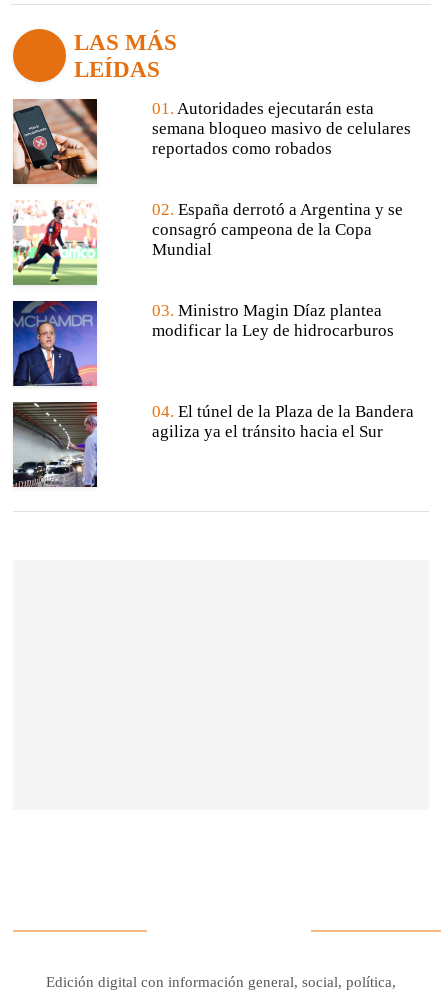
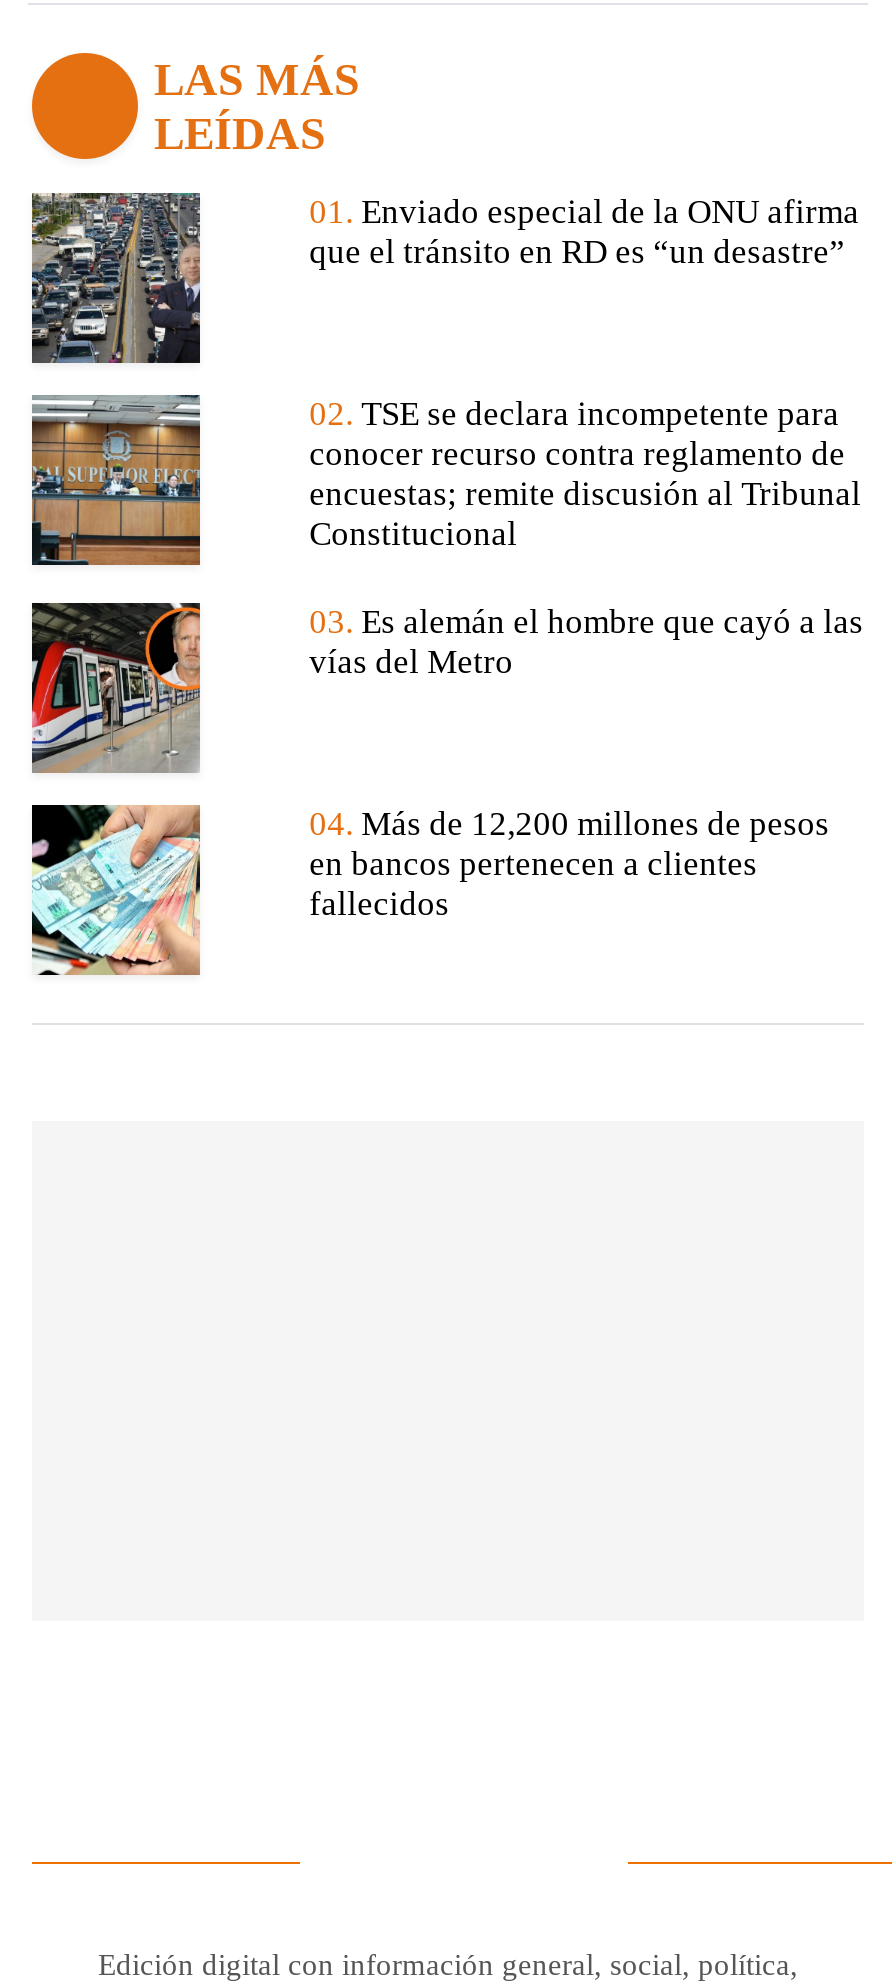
[12,98,98,185] [image] -> [30,191,202,365] [image]
[152,99,411,158] 01. Autoridades ejecutarán esta | semana bloqueo masivo de celulares | reportados como robados -> [309,193,859,271] 01. Enviado especial de la ONU afirma | que el tránsito en RD es “un desastre”
[12,200,98,286] [image] -> [30,393,202,567] [image]
[152,200,403,259] 02. España derrotó a Argentina y se | consagró campeona de la Copa | Mundial -> [309,395,861,553] 02. TSE se declara incompetente para | conocer recurso contra reglamento de | encuestas; remite discusión al Tribunal | Constitucional
[12,300,98,387] [image] -> [30,601,202,775] [image]
[152,301,394,340] 03. Ministro Magin Díaz plantea | modificar la Ley de hidrocarburos -> [309,603,863,681] 03. Es alemán el hombre que cayó a las | vías del Metro
[12,401,98,488] [image] -> [32,803,202,977] [image]
[152,402,414,441] 04. El túnel de la Plaza de la Bandera | agiliza ya el tránsito hacia el Sur -> [309,805,829,923] 04. Más de 12,200 millones de pesos | en bancos pertenecen a clientes | fallecidos

